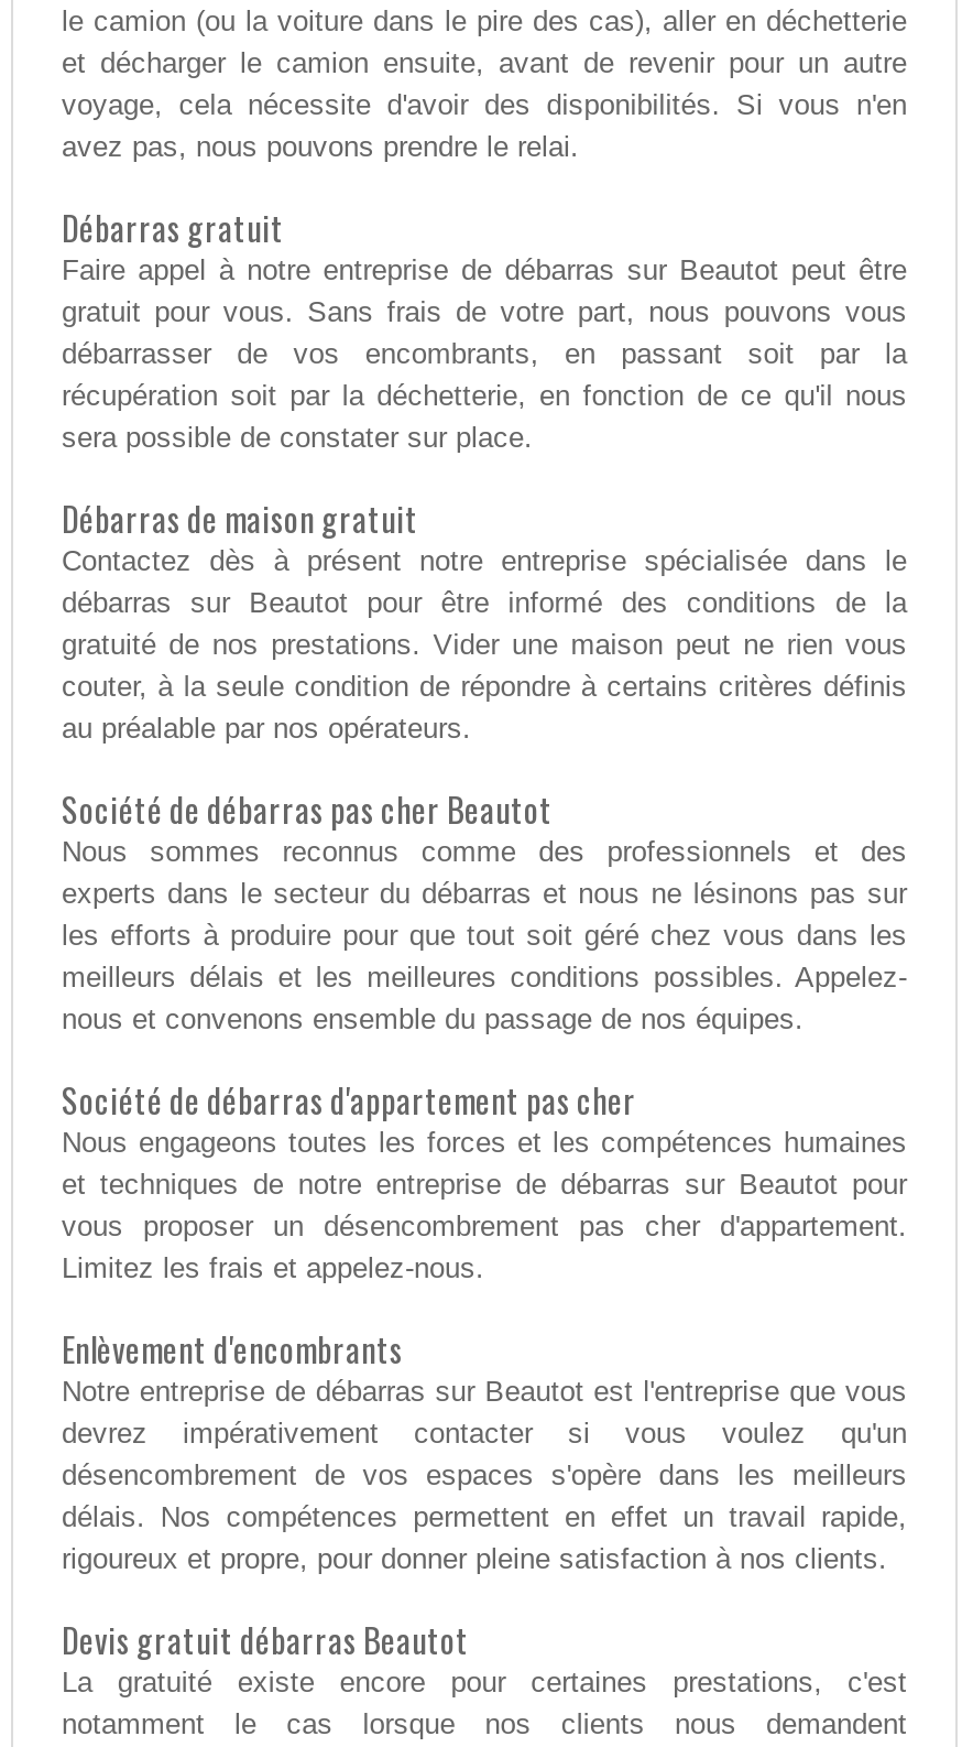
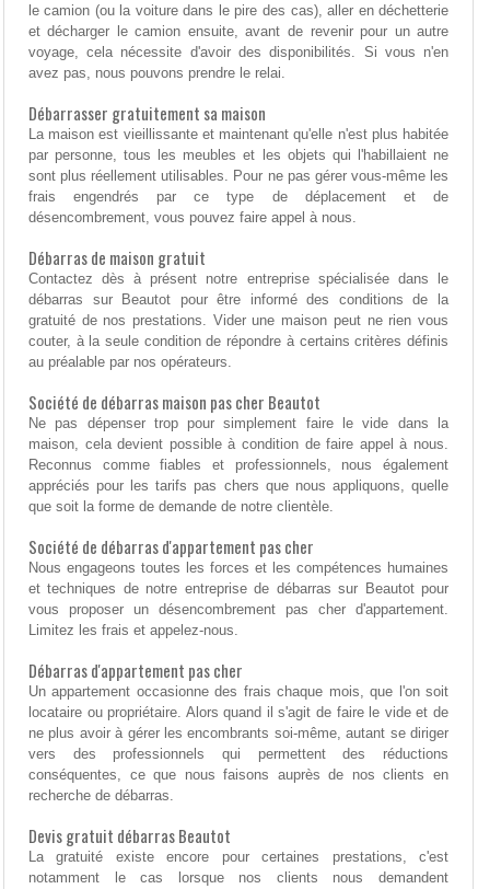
[62,204,907,455] Débarras gratuit | Faire appel à notre entreprise de débarras sur Beautot peut être | gratuit pour vous. Sans frais de votre part, nous pouvons vous | débarrasser de vos encombrants, en passant soit par la | récupération soit par la déchetterie, en fonction de ce qu'il nous | sera possible de constater sur place. -> [28,101,448,226] Débarrasser gratuitement sa maison | La maison est vieillissante et maintenant qu'elle n'est plus habitée | par personne, tous les meubles et les objets qui l'habillaient ne | sont plus réellement utilisables. Pour ne pas gérer vous-même les | frais engendrés par ce type de déplacement et de | désencombrement, vous pouvez faire appel à nous.
[62,785,907,1037] Société de débarras pas cher Beautot | Nous sommes reconnus comme des professionnels et des | experts dans le secteur du débarras et nous ne lésinons pas sur | les efforts à produire pour que tout soit géré chez vous dans les | meilleurs délais et les meilleures conditions possibles. Appelez- | nous et convenons ensemble du passage de nos équipes. -> [28,390,448,515] Société de débarras maison pas cher Beautot | Ne pas dépenser trop pour simplement faire le vide dans la | maison, cela devient possible à condition de faire appel à nous. | Reconnus comme fiables et professionnels, nous également | appréciés pour les tarifs pas chers que nous appliquons, quelle | que soit la forme de demande de notre clientèle.
[62,1325,907,1576] Enlèvement d'encombrants | Notre entreprise de débarras sur Beautot est l'entreprise que vous | devrez impérativement contacter si vous voulez qu'un | désencombrement de vos espaces s'opère dans les meilleurs | délais. Nos compétences permettent en effet un travail rapide, | rigoureux et propre, pour donner pleine satisfaction à nos clients. -> [28,659,448,804] Débarras d'appartement pas cher | Un appartement occasionne des frais chaque mois, que l'on soit | locataire ou propriétaire. Alors quand il s'agit de faire le vide et de | ne plus avoir à gérer les encombrants soi-même, autant se diriger | vers des professionnels qui permettent des réductions | conséquentes, ce que nous faisons auprès de nos clients en | recherche de débarras.

